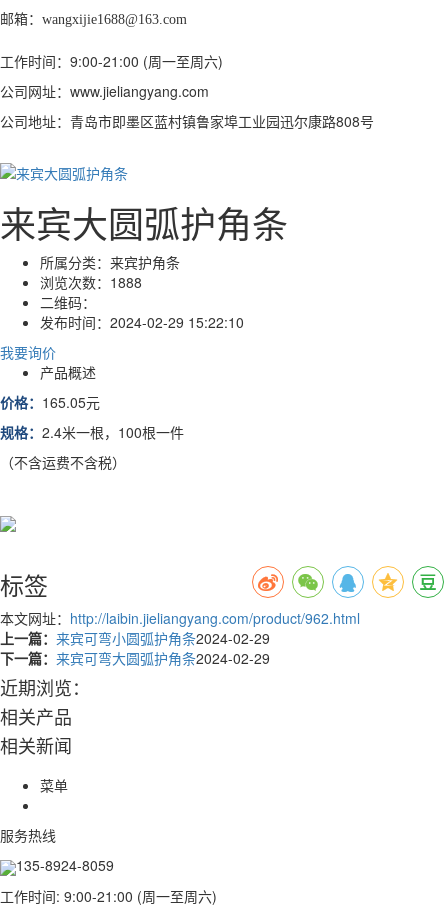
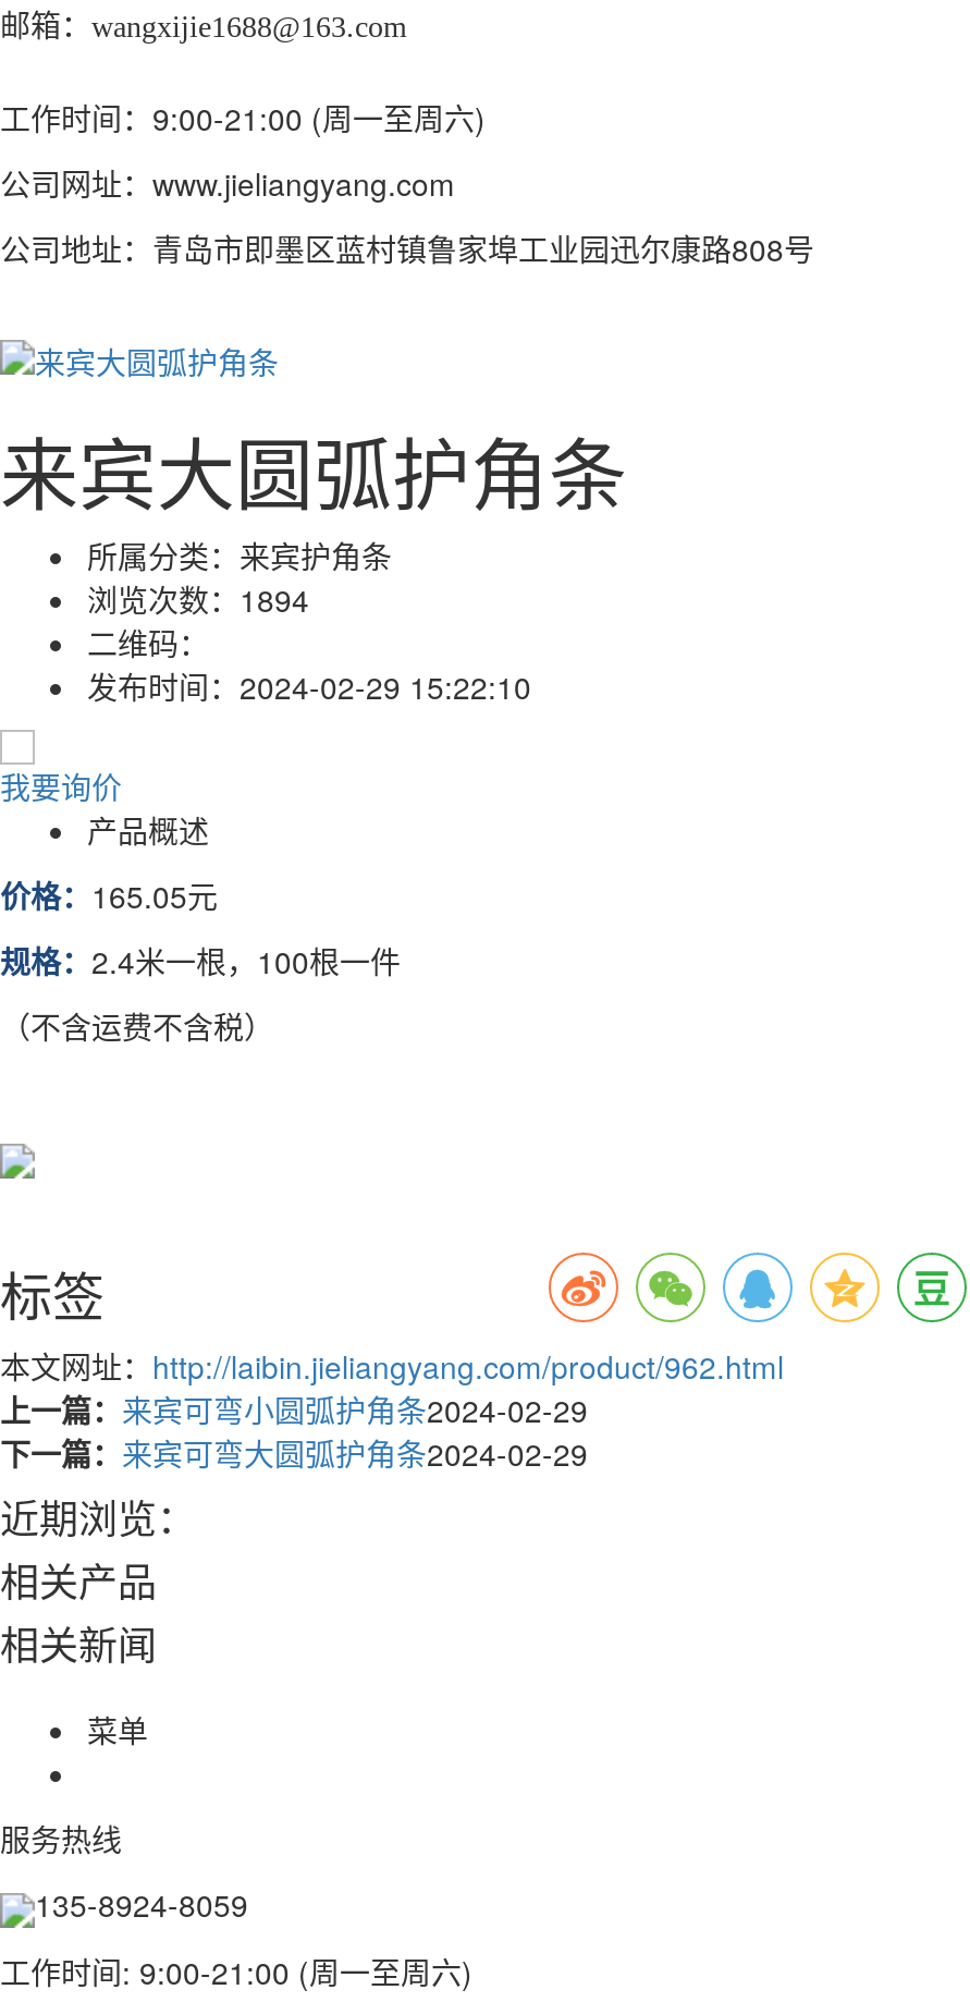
[40,272,142,292] 浏览次数：1888 -> [87,577,309,621] 浏览次数：1894

